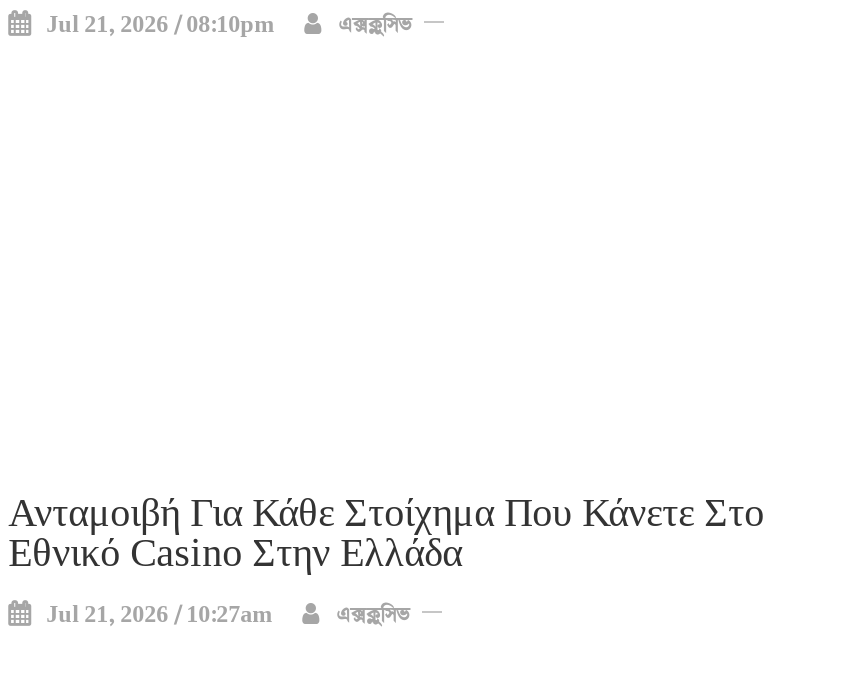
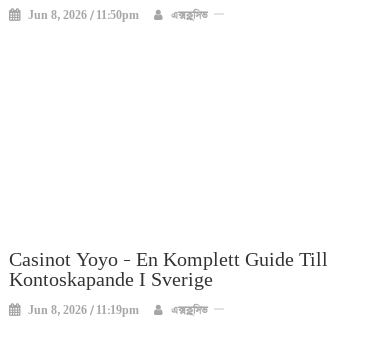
[46,12,274,40] Jul 21, 2026 / 08:10pm -> [28,9,139,23] Jun 8, 2026 / 11:50pm
[8,492,764,578] Ανταμοιβή Για Κάθε Στοίχημα Που Κάνετε Στο | Εθνικό Casino Στην Ελλάδα -> [9,249,328,292] Casinot Yoyo – En Komplett Guide Till | Kontoskapande I Sverige
[46,602,272,630] Jul 21, 2026 / 10:27am -> [28,304,139,318] Jun 8, 2026 / 11:19pm

